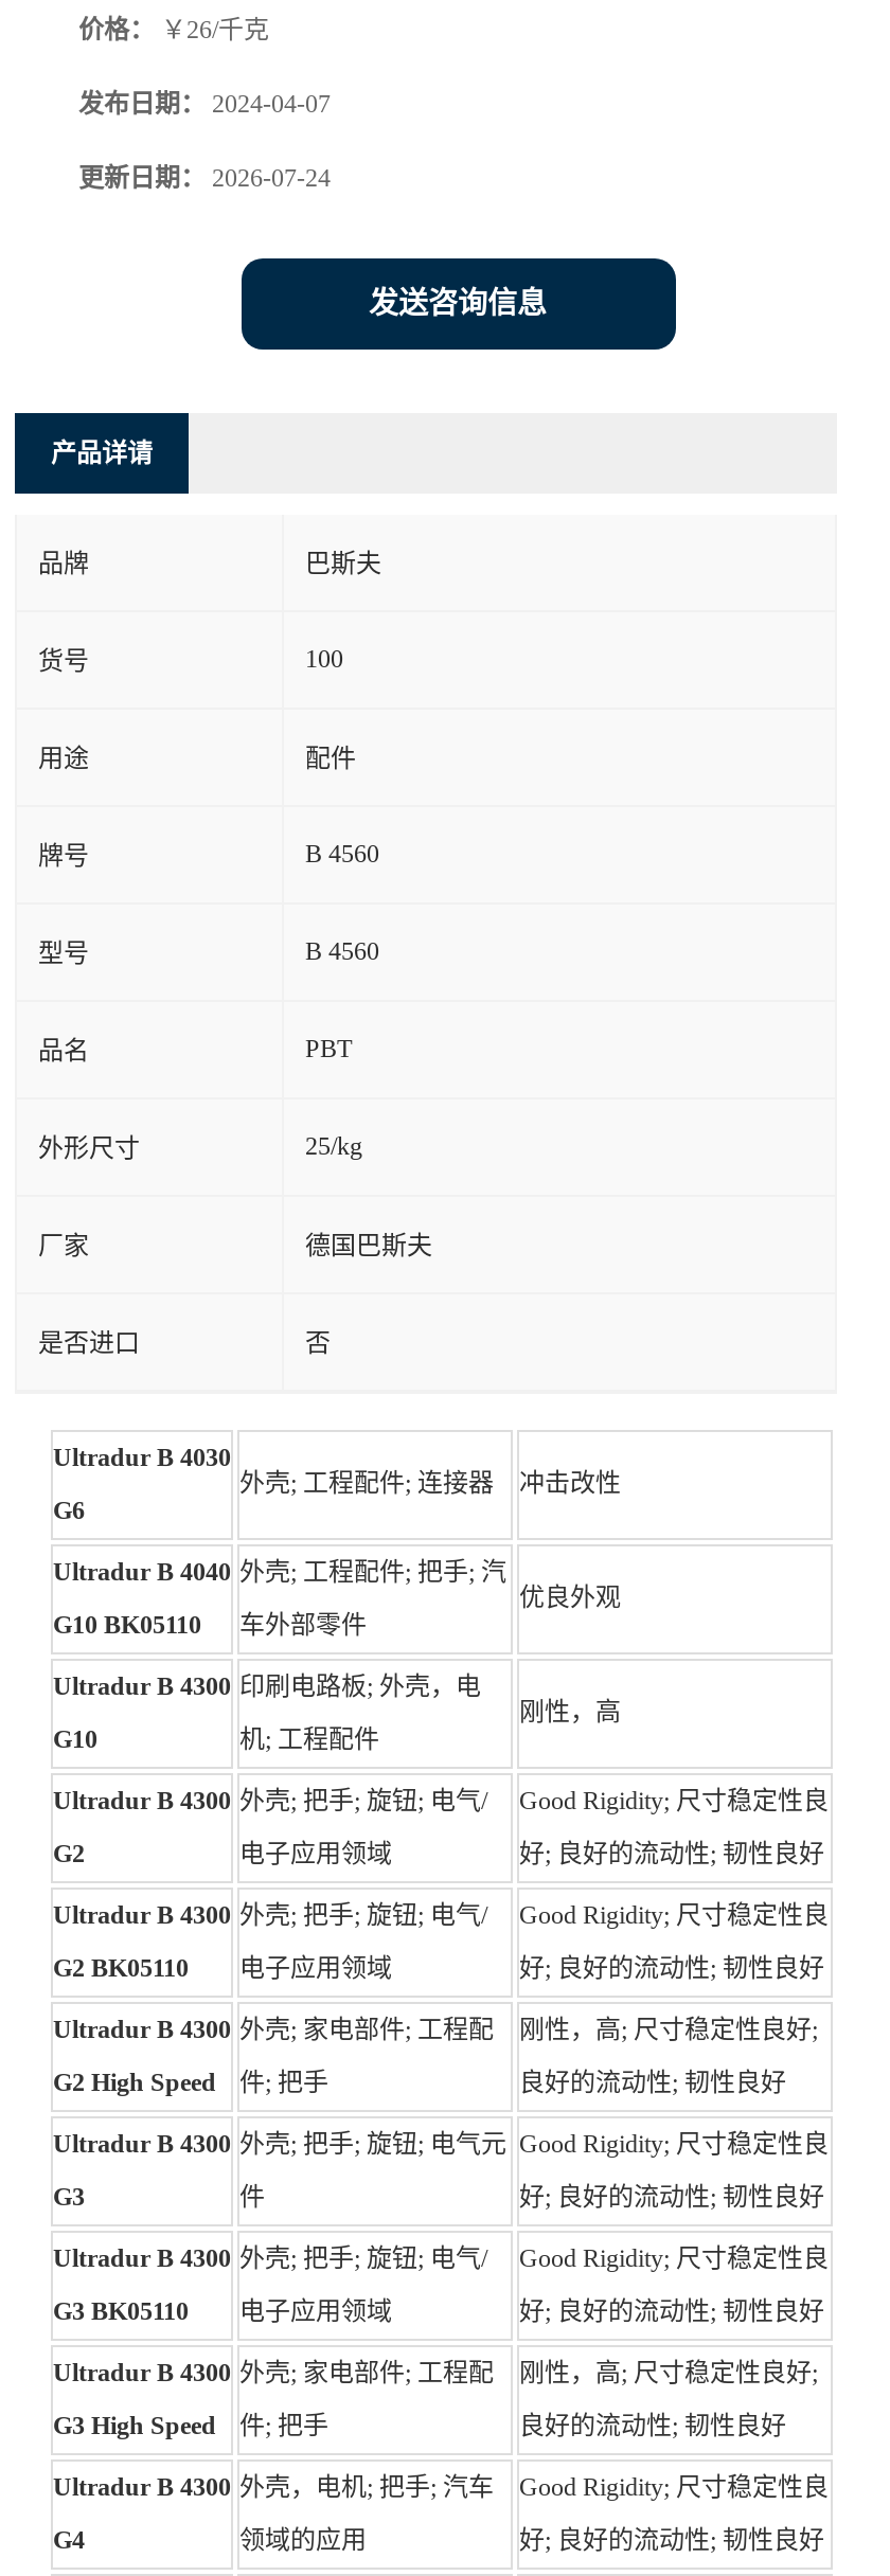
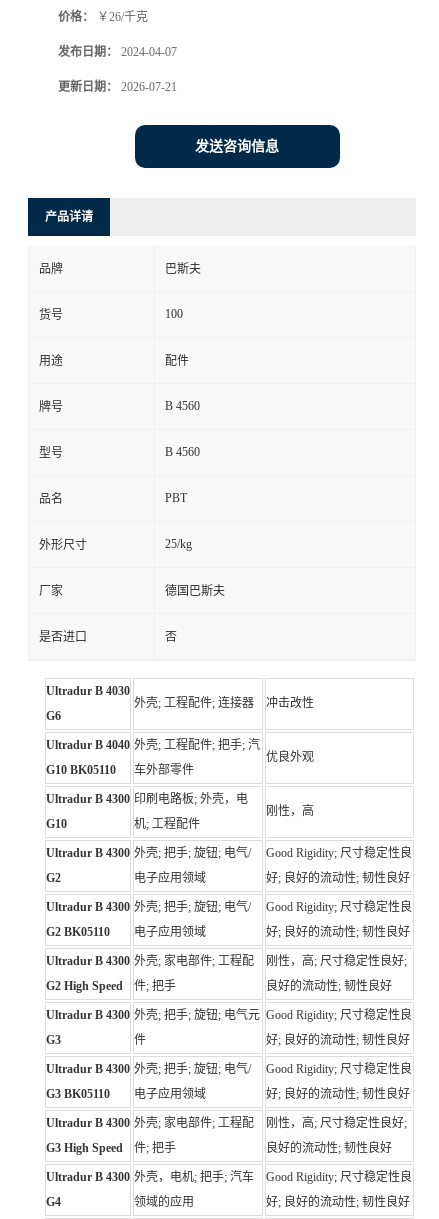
[78,162,331,192] 更新日期：2026-07-24 -> [58,80,177,94] 更新日期：2026-07-21

